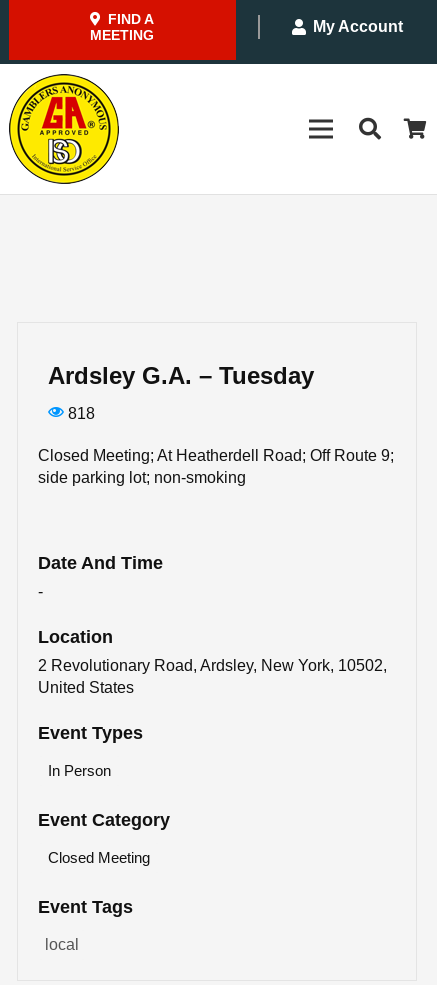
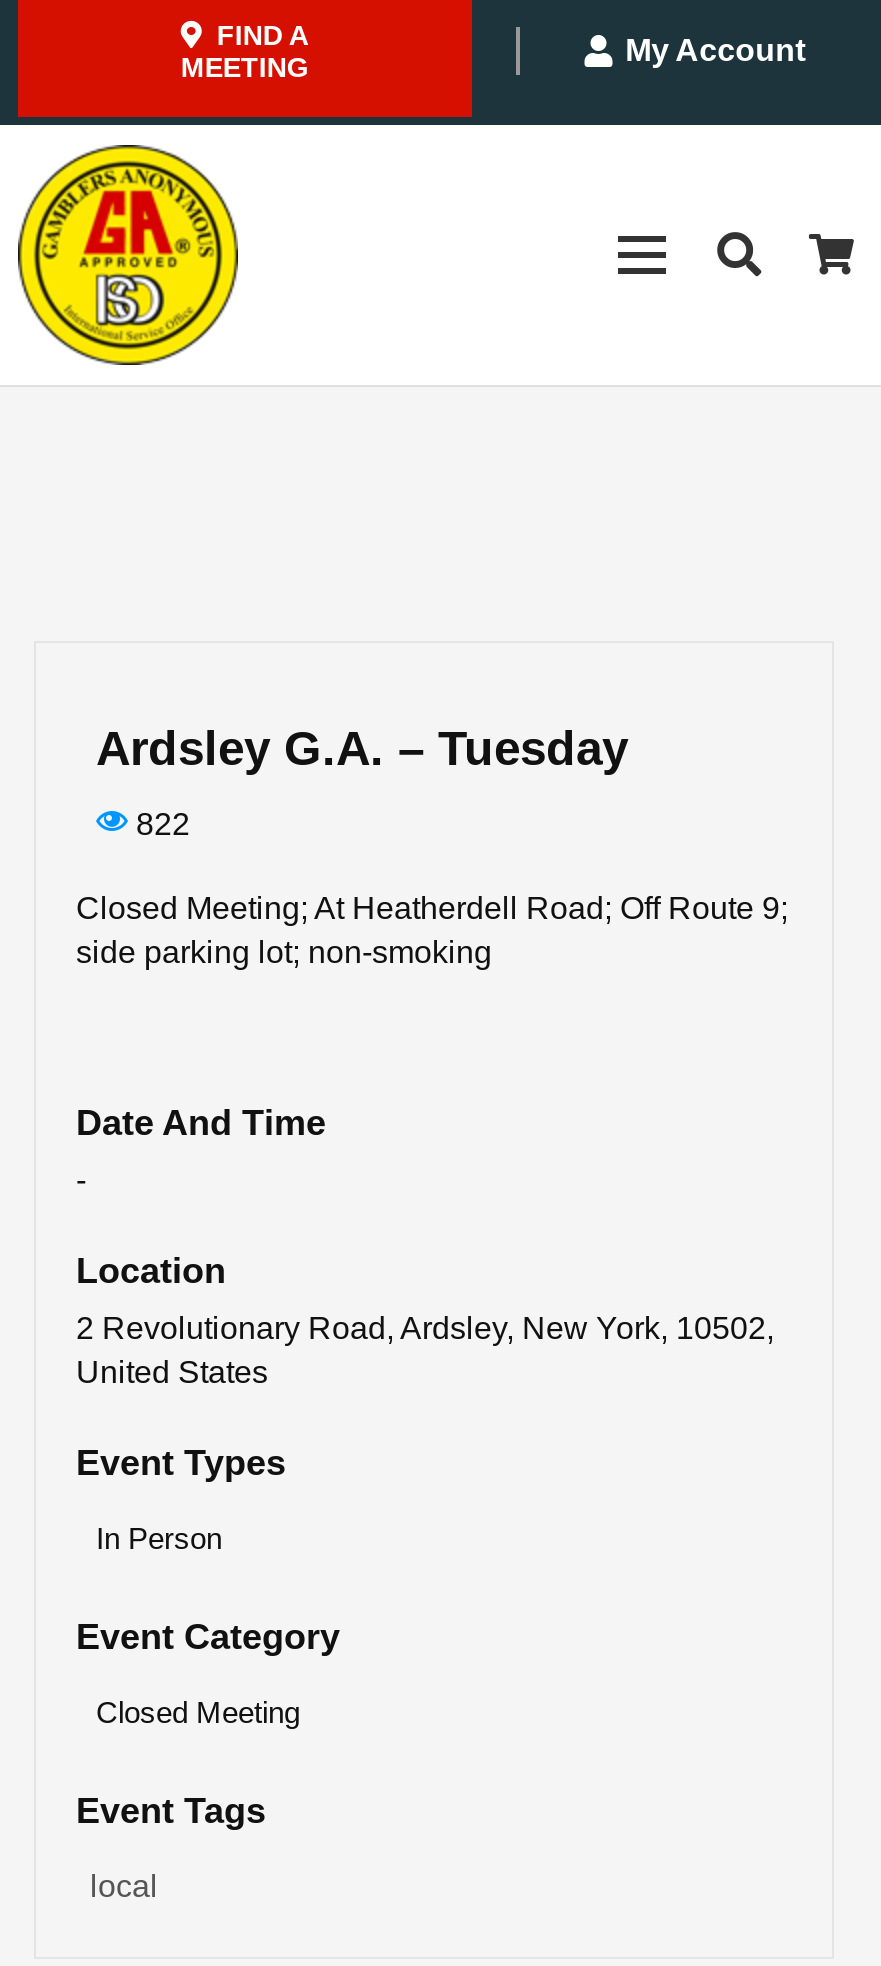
[64,405,95,422] 818 -> [128,806,190,840] 822

